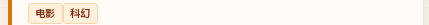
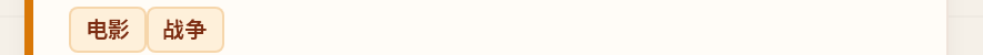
[70,5,90,20] 科幻 -> [163,12,207,45] 战争

